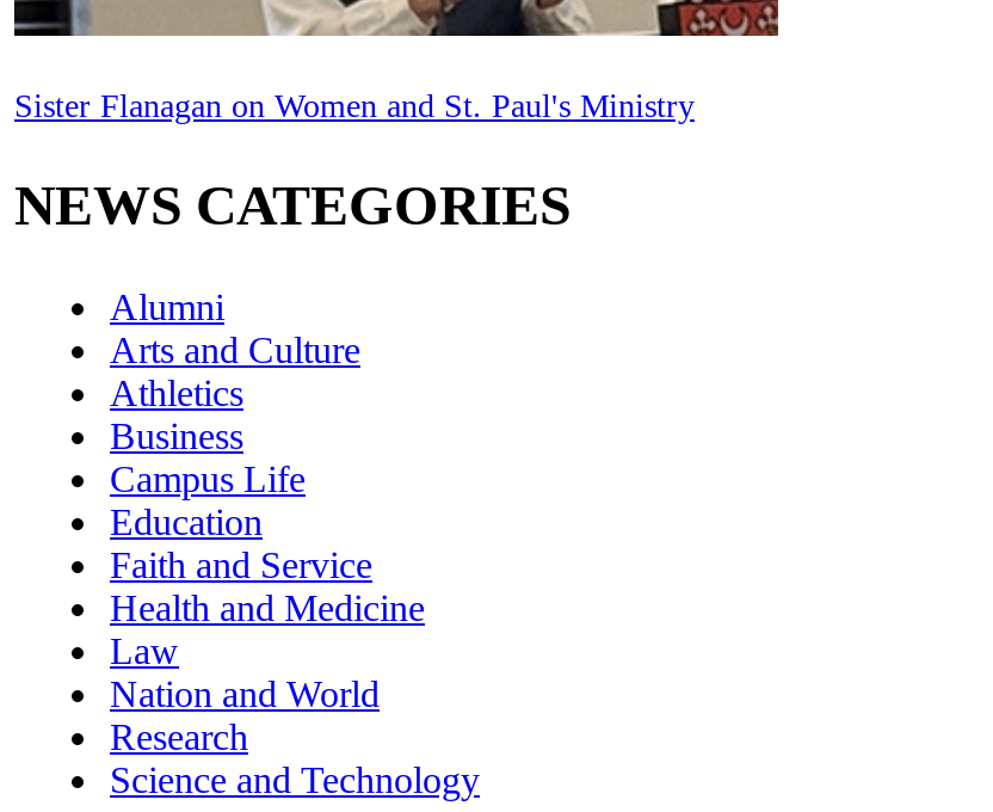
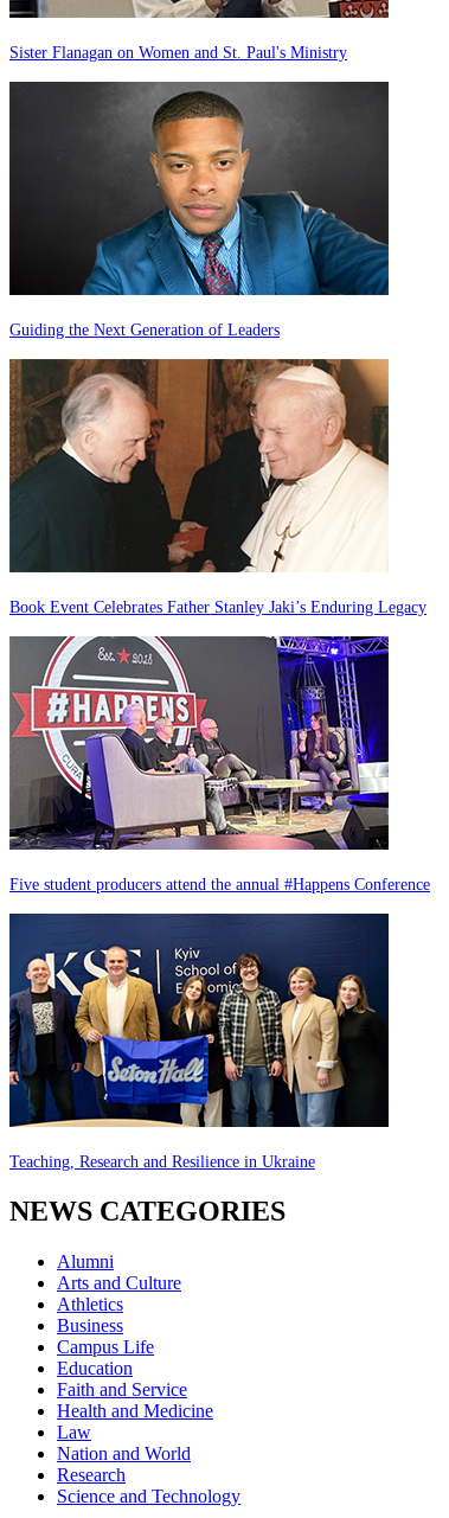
none -> [8,347,426,616] [image] | Book Event Celebrates Father Stanley Jaki’s Enduring Legacy
none -> [8,912,390,1170] [image] | Teaching, Research and Resilience in Ukraine
none -> [9,81,390,339] [image] | Guiding the Next Generation of Leaders
none -> [9,635,430,893] [image] | Five student producers attend the annual #Happens Conference

